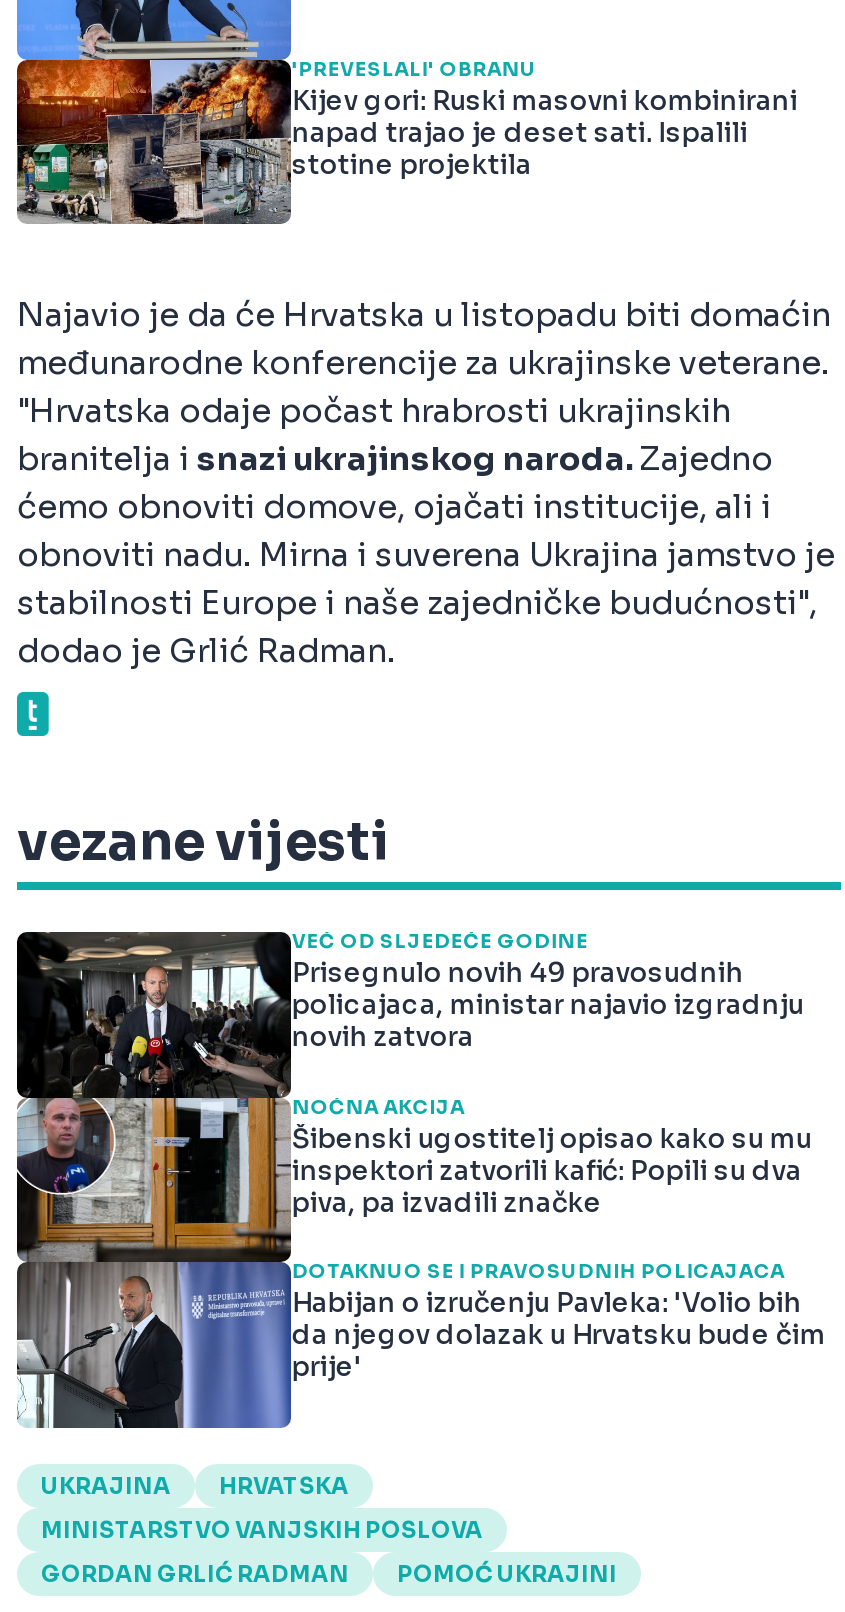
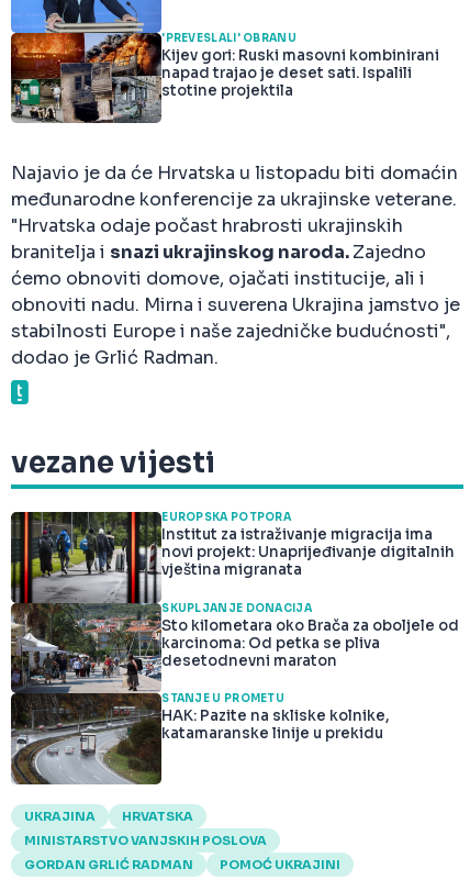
[15,931,804,1430] [image] | VEĆ OD SLJEDEĆE GODINE | Prisegnulo novih 49 pravosudnih | policajaca, ministar najavio izgradnju | novih zatvora -> [10,511,455,786] [image] | EUROPSKA POTPORA | Institut za istraživanje migracija ima | novi projekt: Unaprijeđivanje digitalnih | vještina migranata
[292,1096,812,1220] NOĆNA AKCIJA | Šibenski ugostitelj opisao kako su mu | inspektori zatvorili kafić: Popili su dva | piva, pa izvadili značke -> [162,602,459,670] SKUPLJANJE DONACIJA | Sto kilometara oko Brača za oboljele od | karcinoma: Od petka se pliva | desetodnevni maraton
[292,1260,826,1384] DOTAKNUO SE I PRAVOSUDNIH POLICAJACA | Habijan o izručenju Pavleka: 'Volio bih | da njegov dolazak u Hrvatsku bude čim | prije' -> [162,692,390,743] STANJE U PROMETU | HAK: Pazite na skliske kolnike, | katamaranske linije u prekidu

